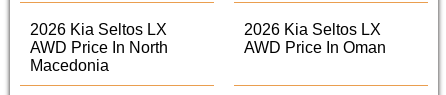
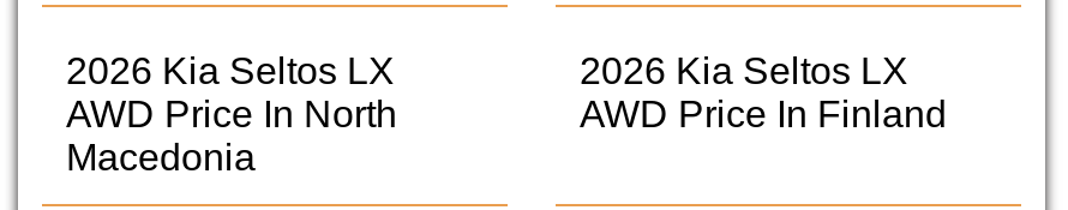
[244,39,386,56] AWD Price In Oman -> [580,93,947,134] AWD Price In Finland

